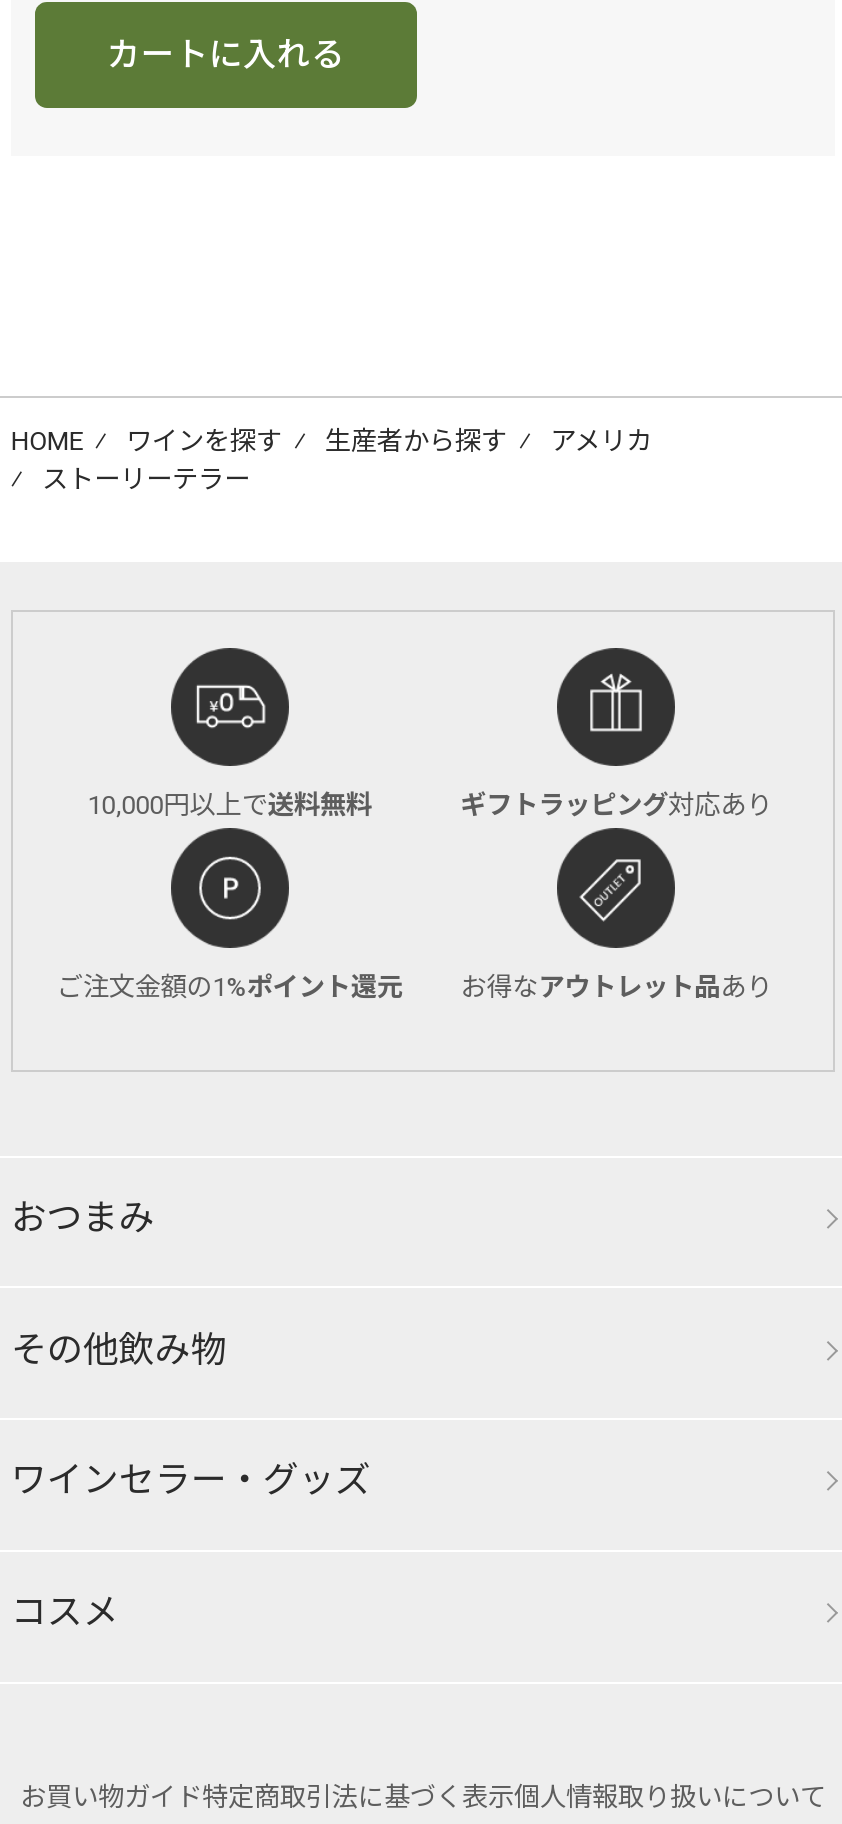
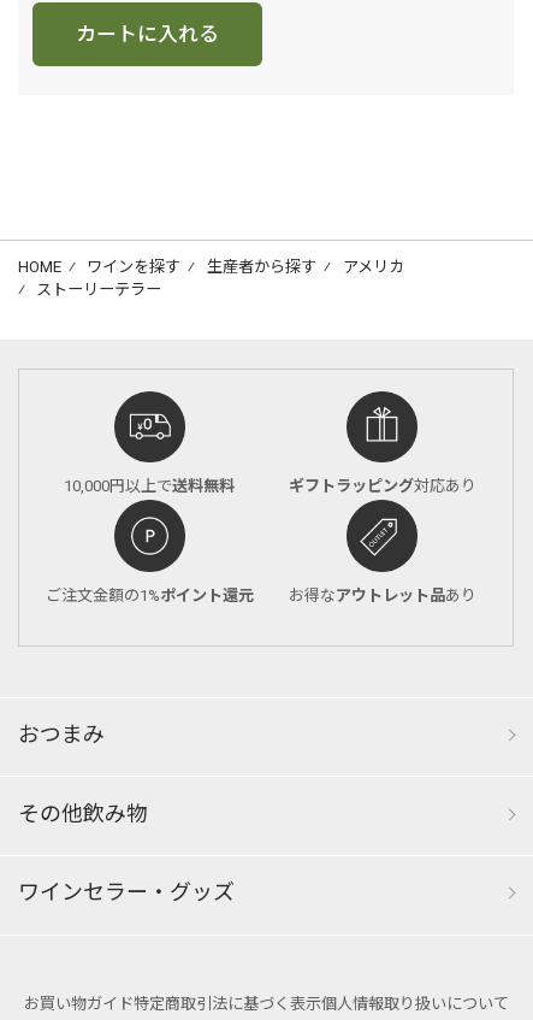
[11,1586,119,1640] コスメ -> none

